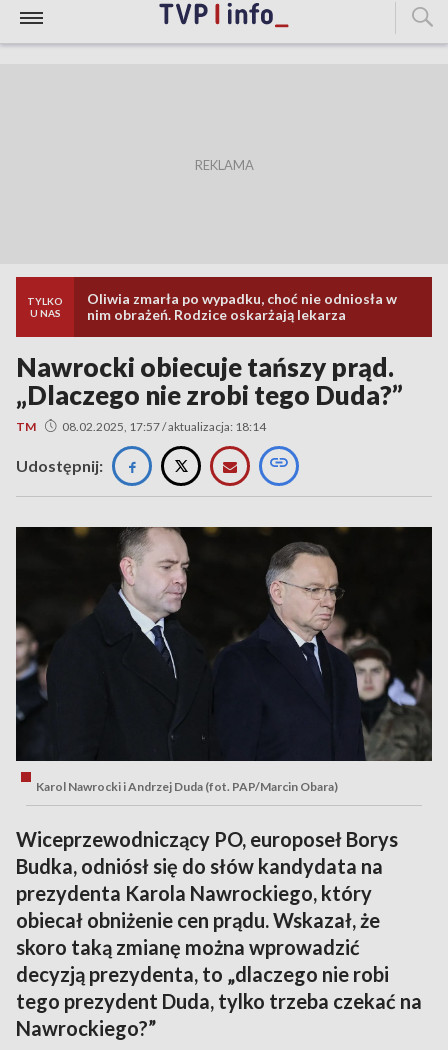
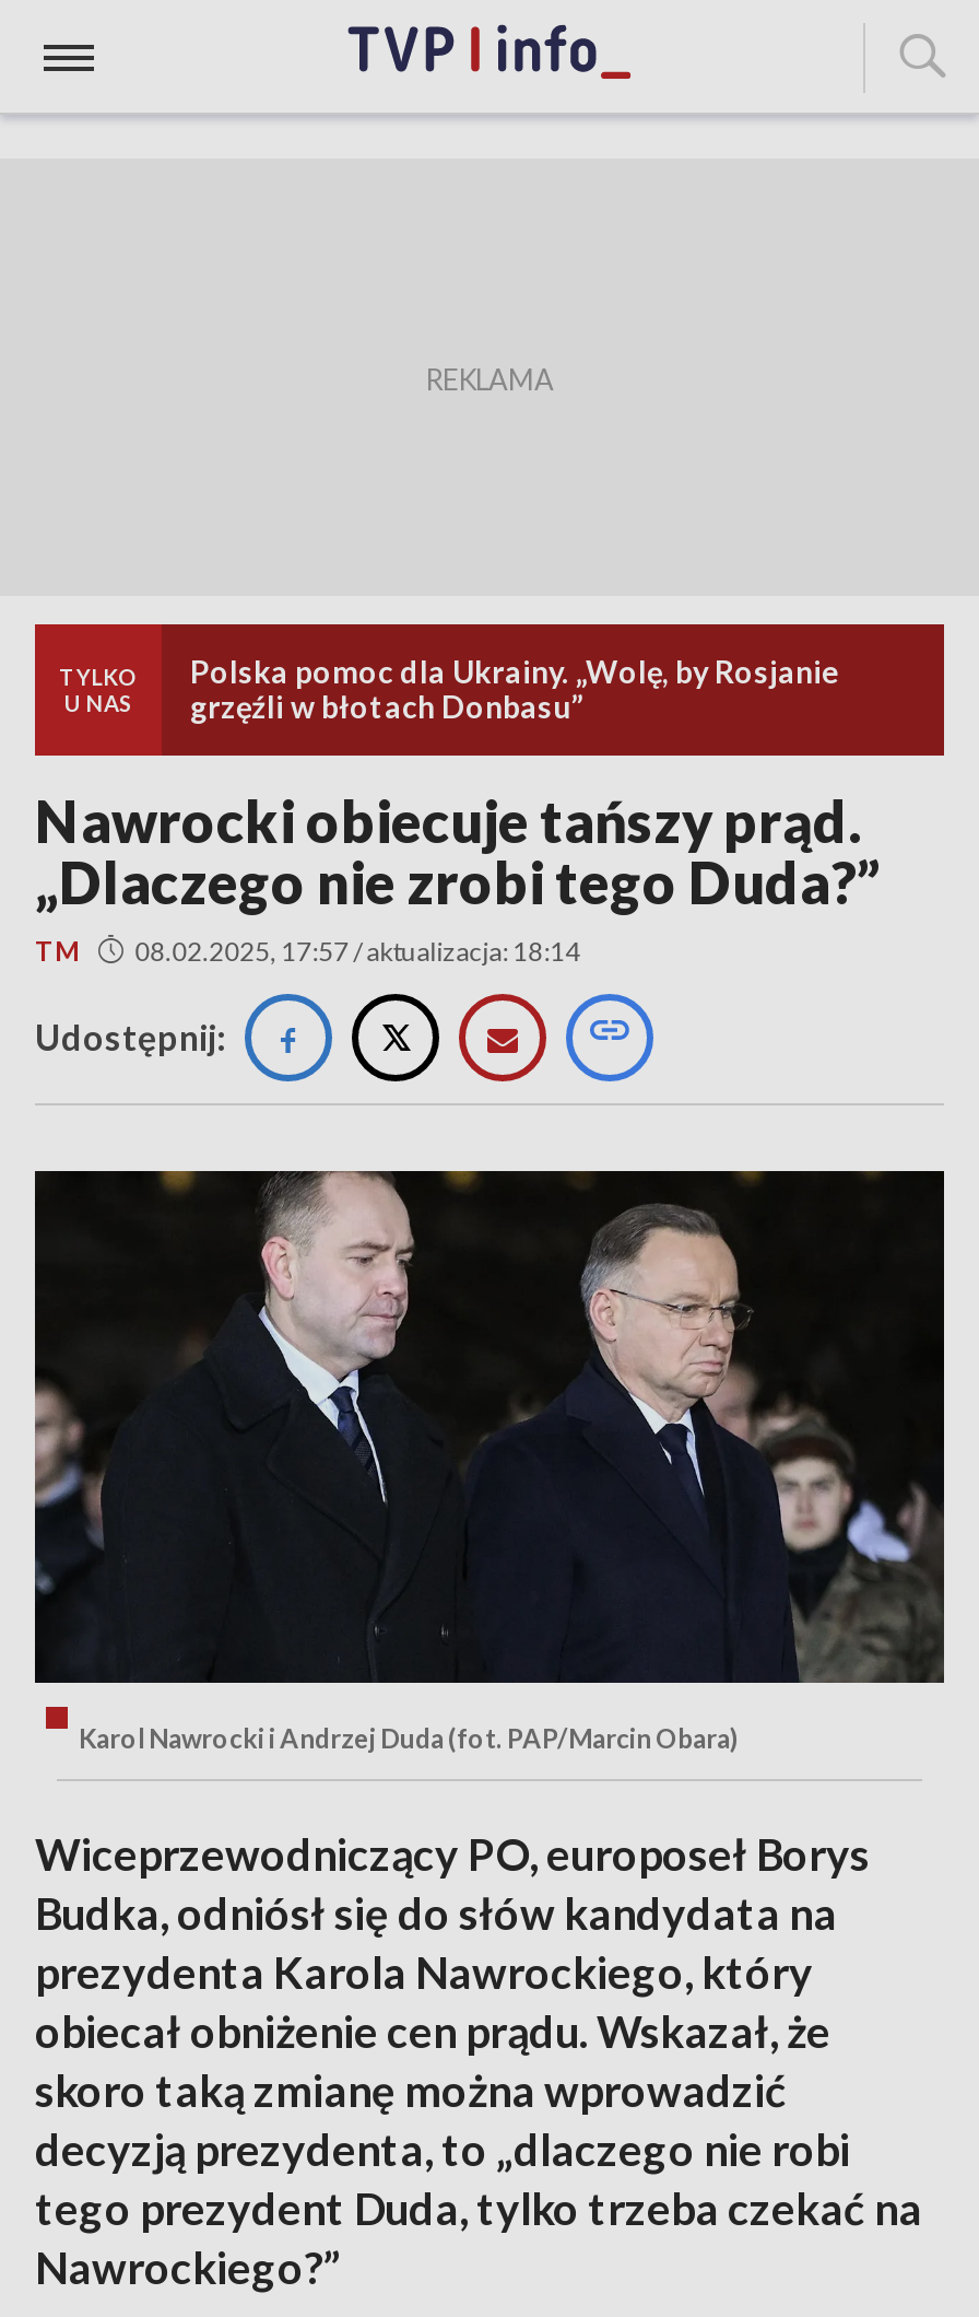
[87,290,397,323] Oliwia zmarła po wypadku, choć nie odniosła w | nim obrażeń. Rodzice oskarżają lekarza -> [190,653,839,725] Polska pomoc dla Ukrainy. „Wolę, by Rosjanie | grzęźli w błotach Donbasu”

